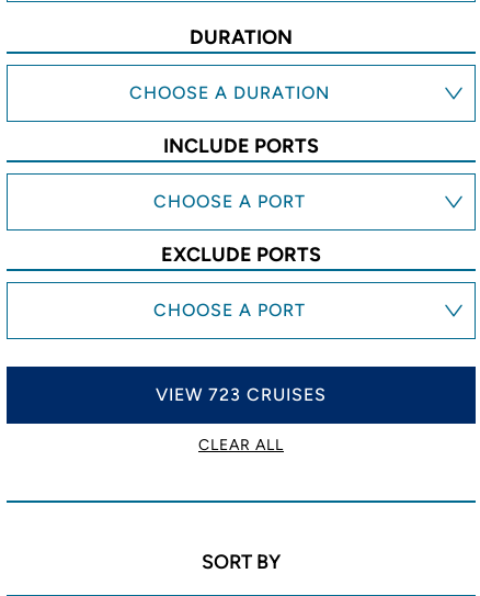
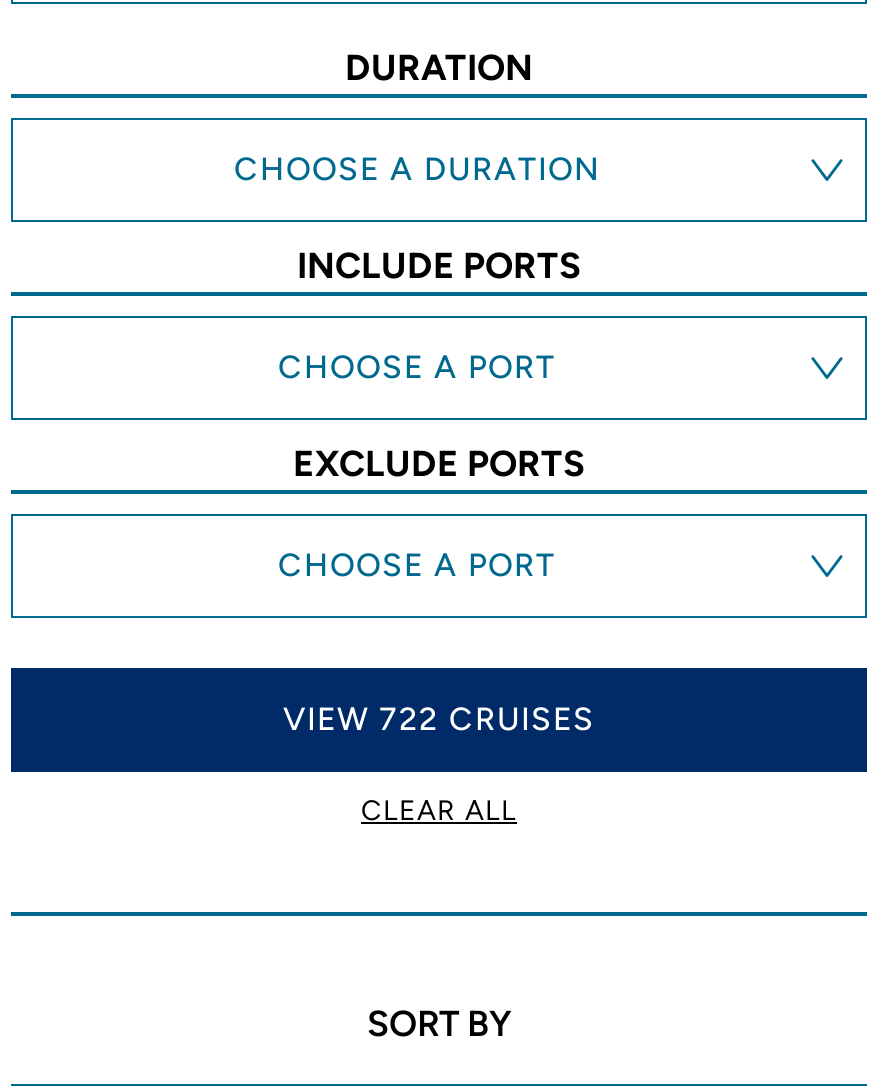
[156,384,327,405] VIEW 723 CRUISES -> [283,700,595,738] VIEW 722 CRUISES

